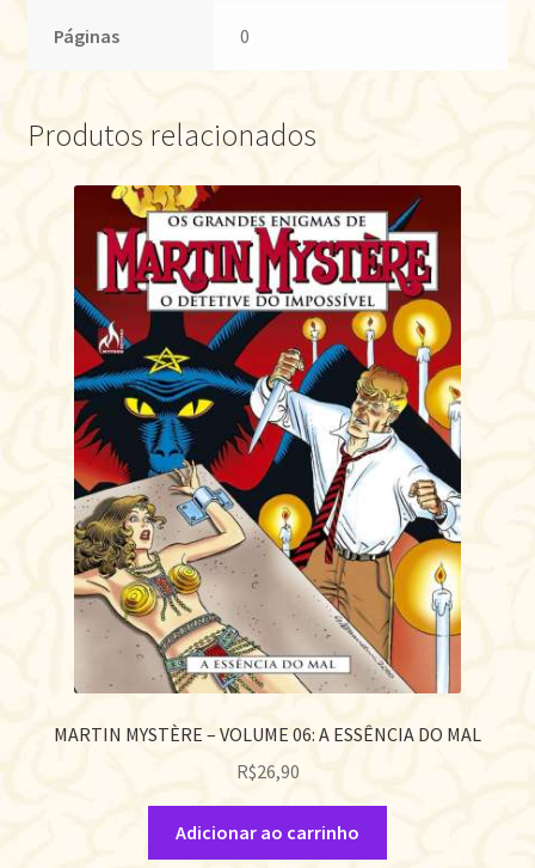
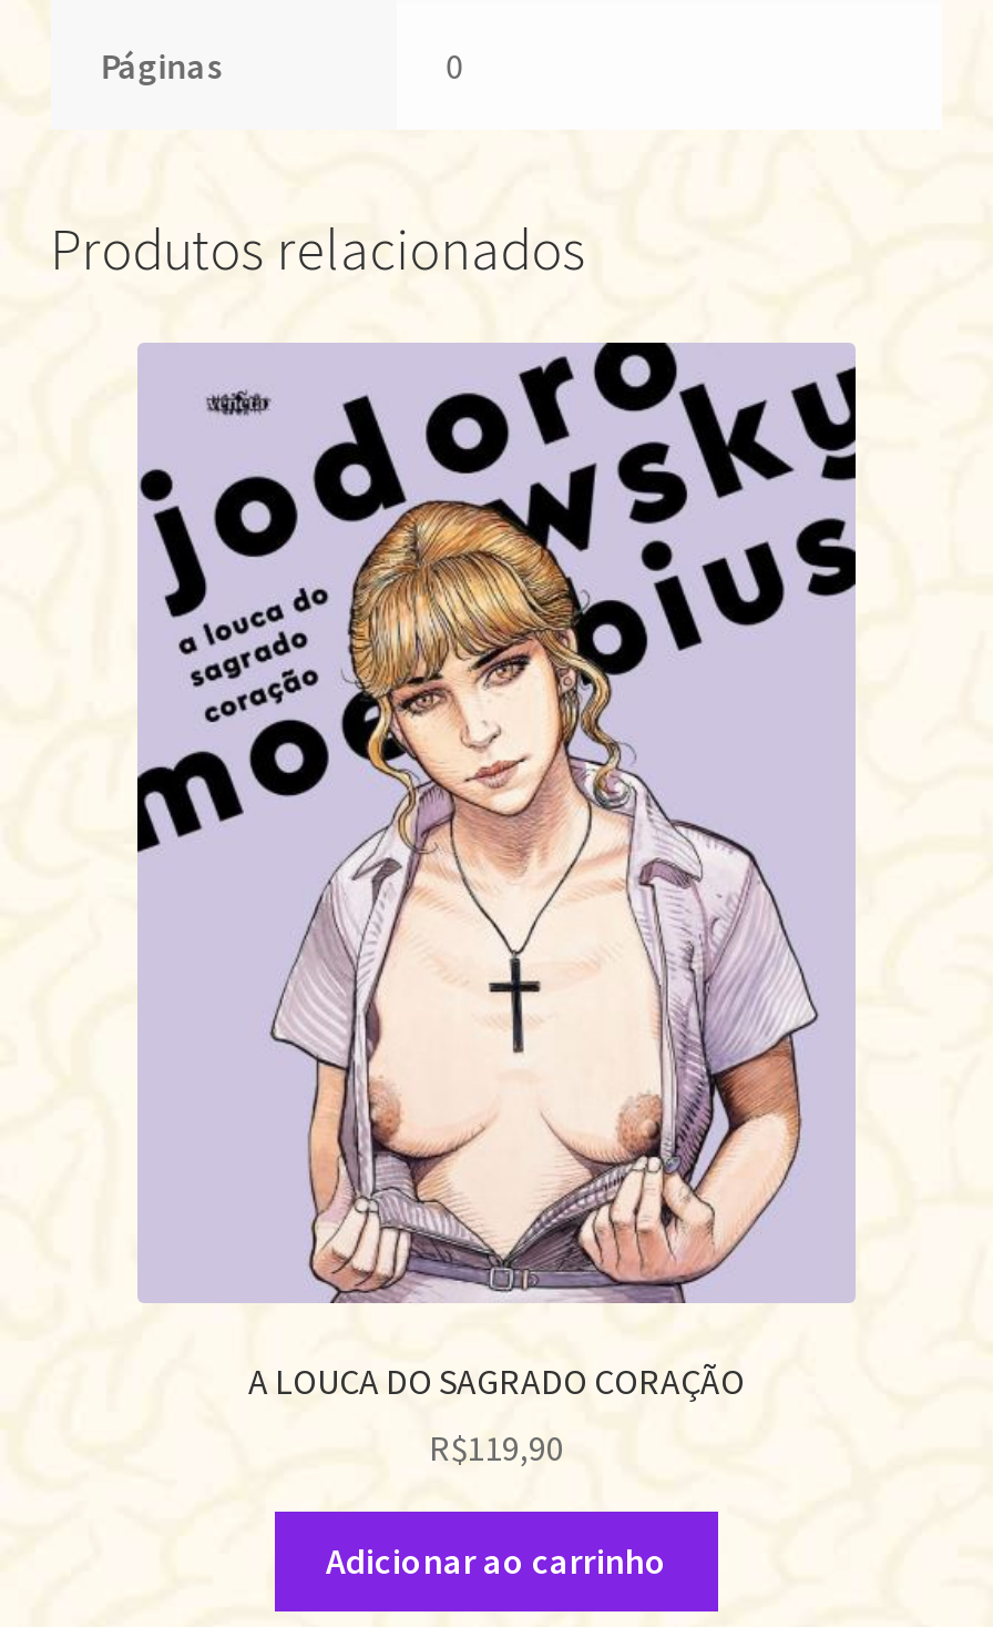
[54,184,481,747] [image] | MARTIN MYSTÈRE – VOLUME 06: A ESSÊNCIA DO MAL -> [135,343,858,1402] [image] | A LOUCA DO SAGRADO CORAÇÃO
[236,759,299,783] R$26,90 -> [429,1426,564,1470] R$119,90

